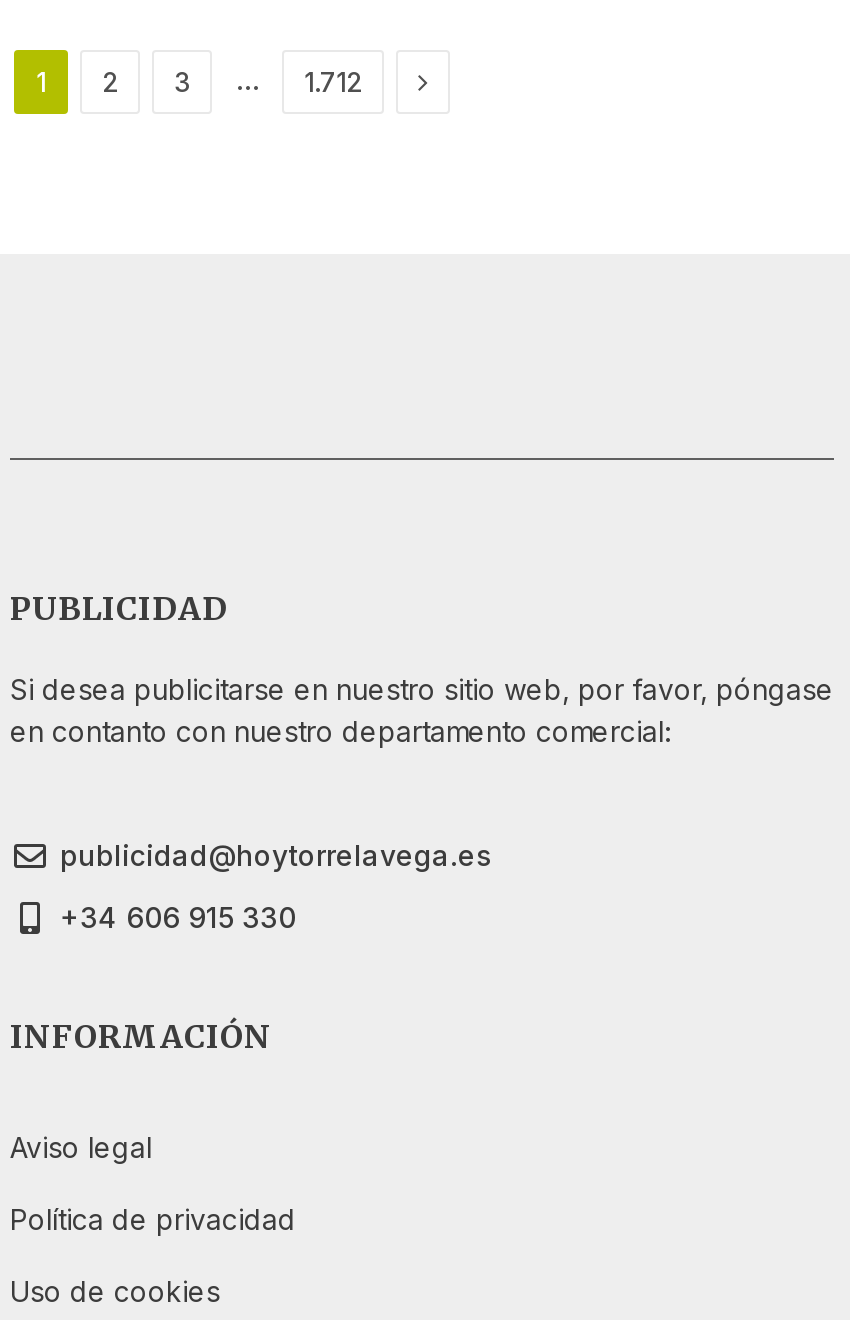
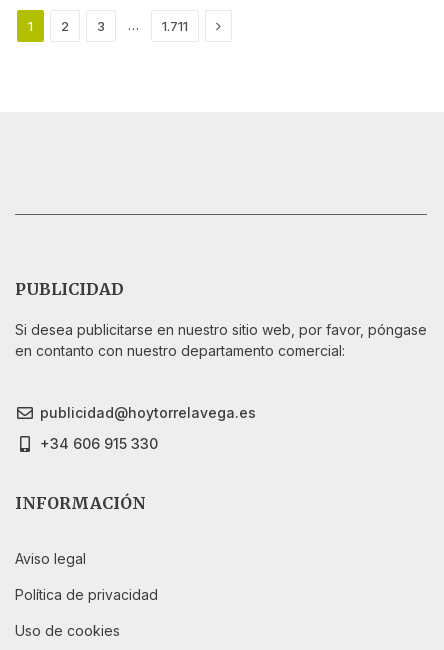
[304,67,362,99] 1.712 -> [162,18,188,34] 1.711

